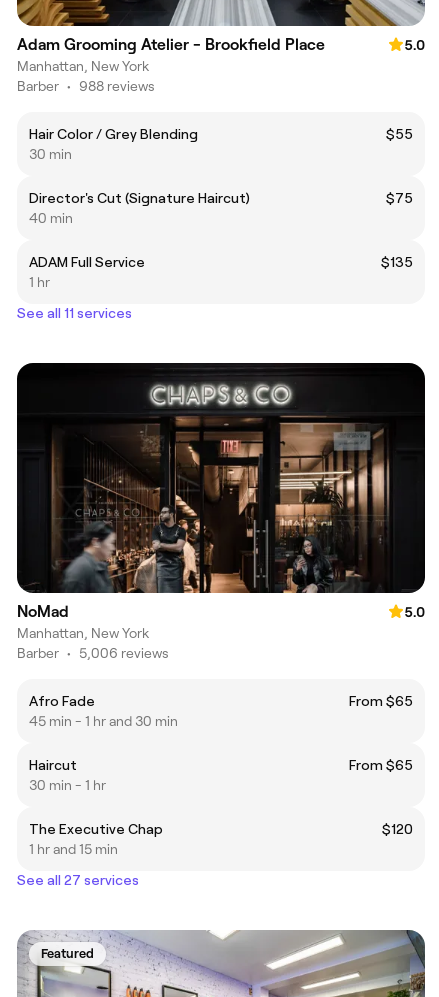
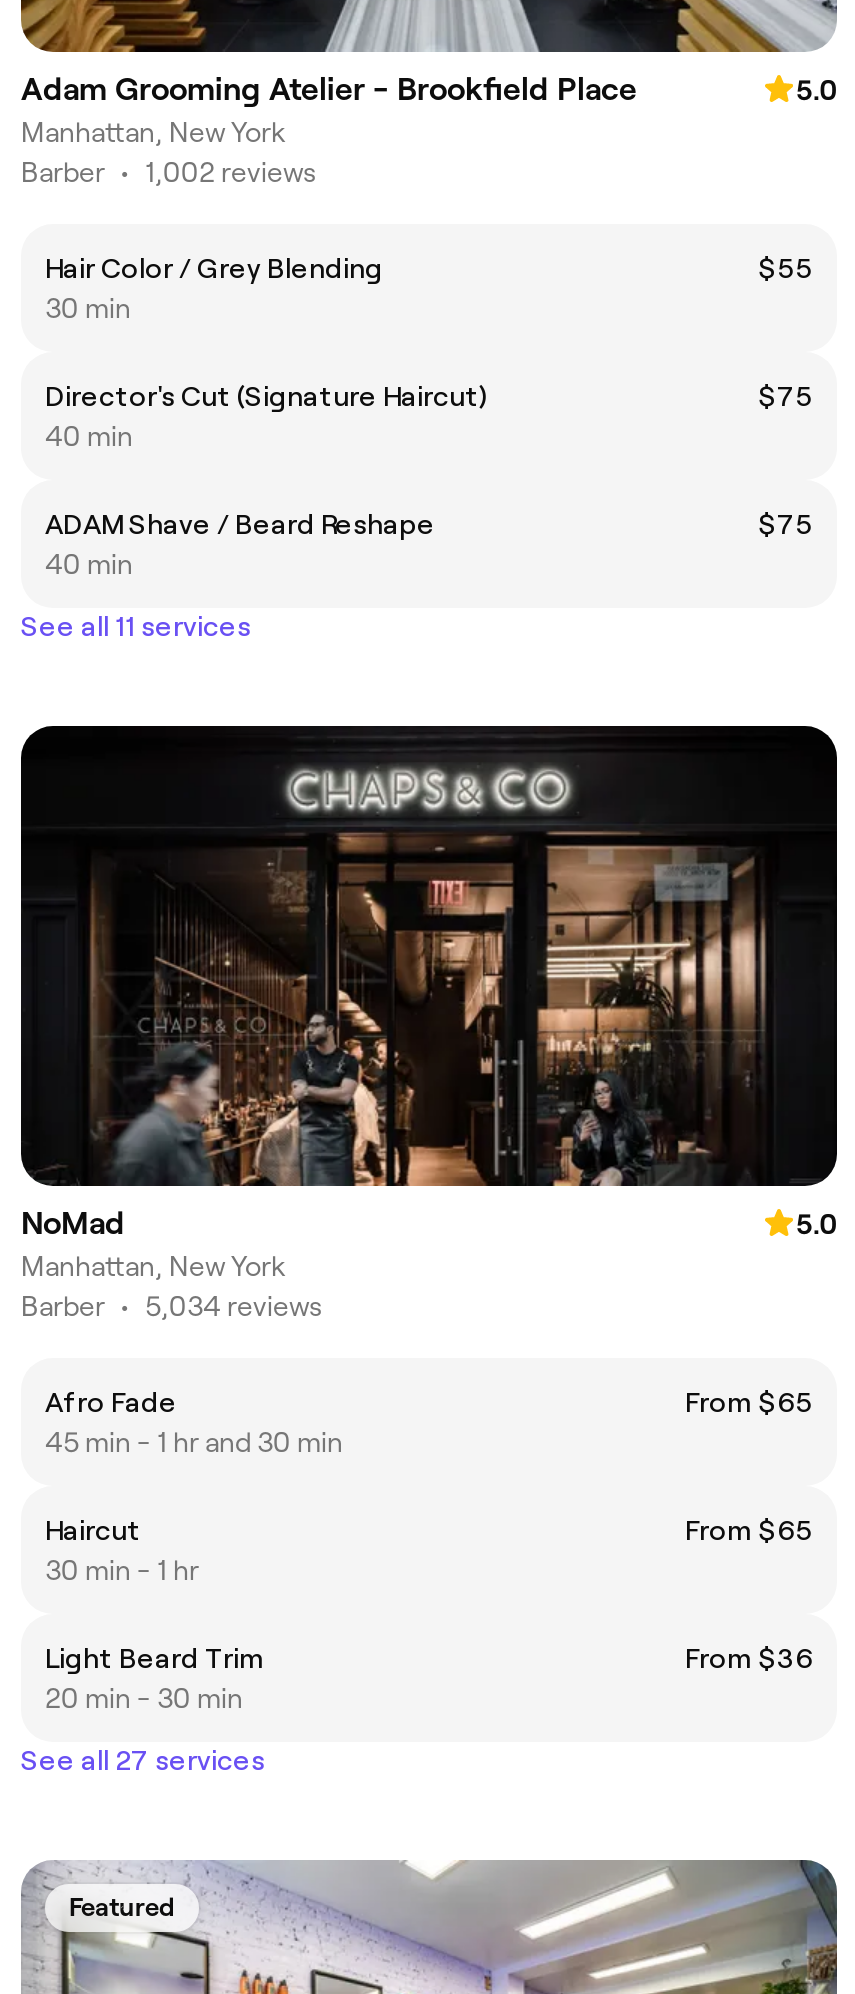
[17,78,155,94] Barber • 988 reviews -> [21,156,317,188] Barber • 1,002 reviews
[29,254,413,290] ADAM Full Service | $135 | 1 hr -> [45,508,813,580] ADAM Shave / Beard Reshape | $75 | 40 min
[17,644,169,660] Barber • 5,006 reviews -> [21,1289,323,1321] Barber • 5,034 reviews
[29,820,413,856] The Executive Chap | $120 | 1 hr and 15 min -> [45,1641,813,1713] Light Beard Trim | From $36 | 20 min - 30 min

